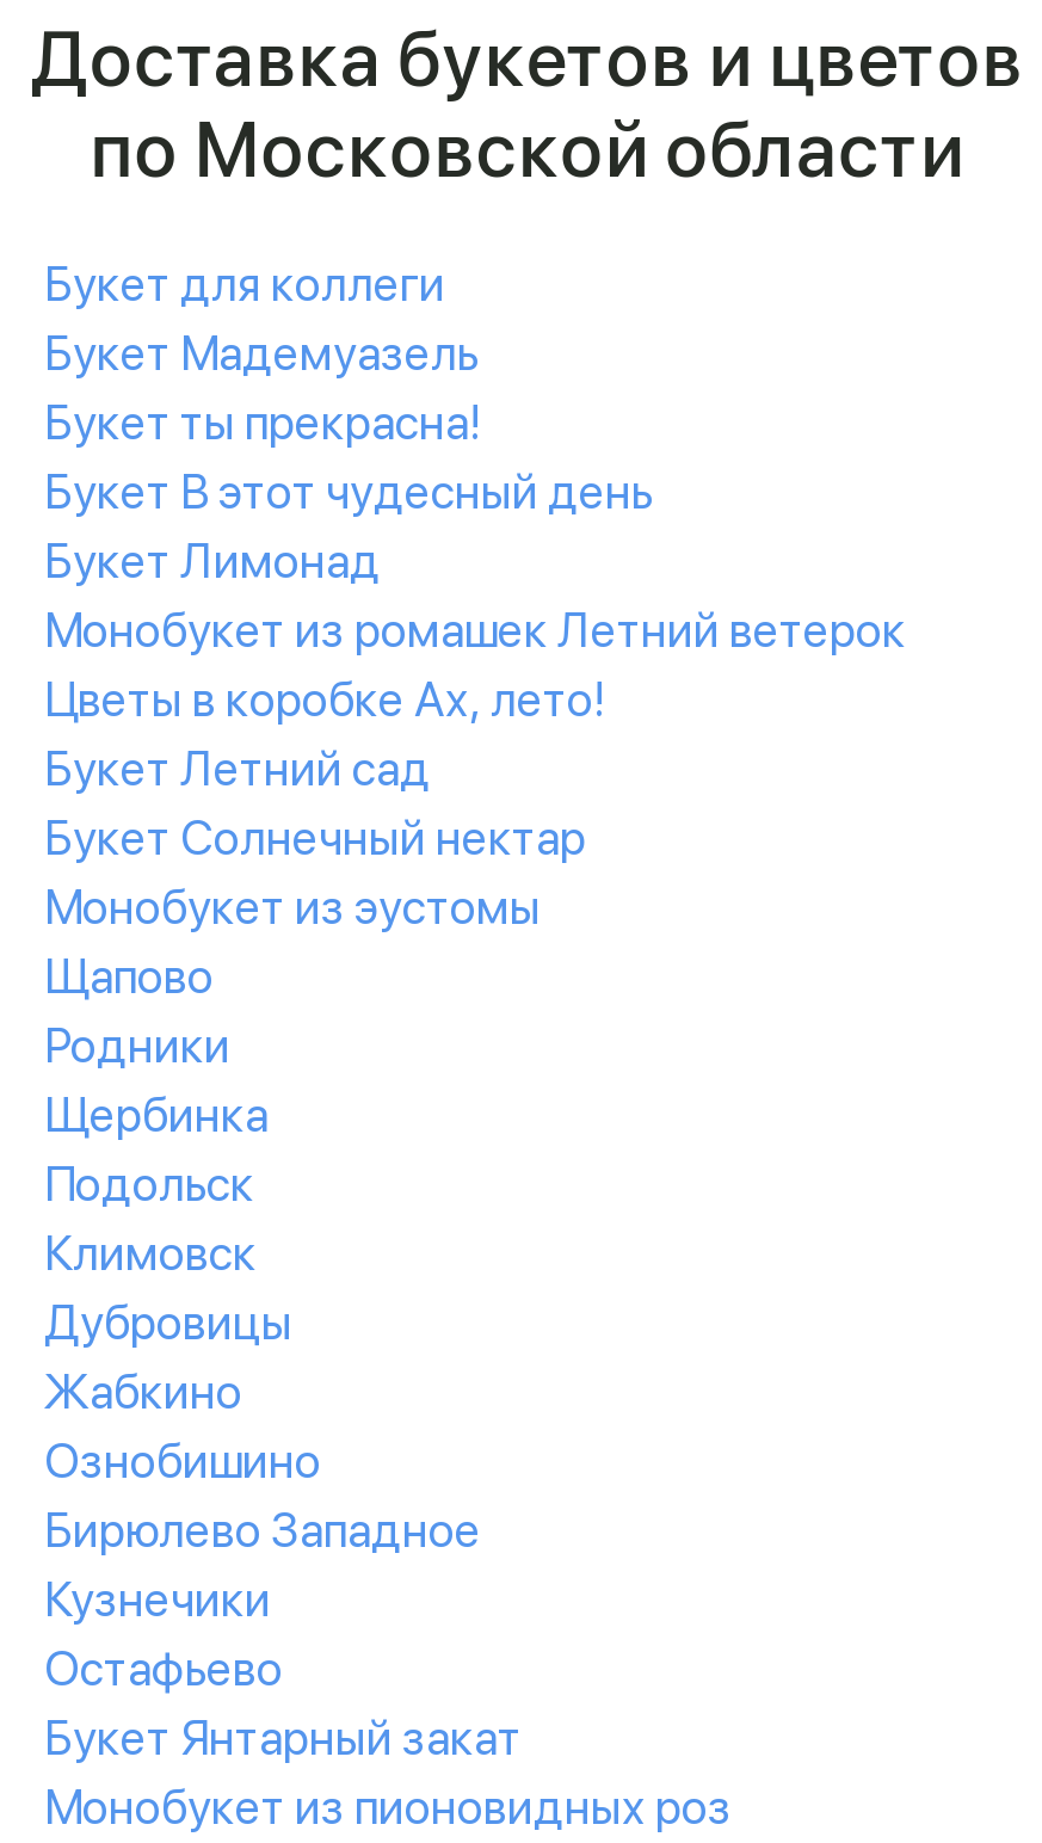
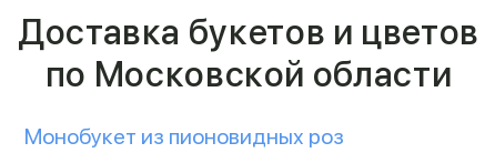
[44,255,906,1766] Букет для коллеги | Букет Мадемуазель | Букет ты прекрасна! | Букет В этот чудесный день | Букет Лимонад | Монобукет из ромашек Летний ветерок | Цветы в коробке Ах, лето! | Букет Летний сад | Букет Солнечный нектар | Монобукет из эустомы | Щапово | Родники | Щербинка | Подольск | Климовск | Дубровицы | Жабкино | Ознобишино | Бирюлево Западное | Кузнечики | Остафьево | Букет Янтарный закат -> none

